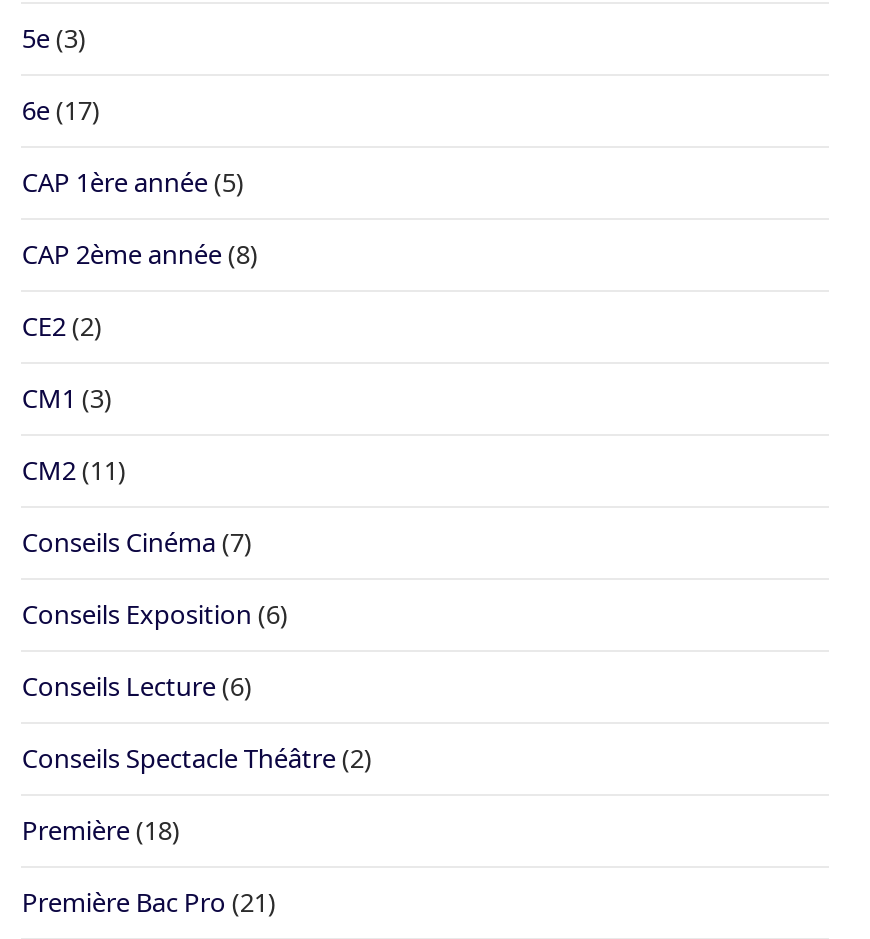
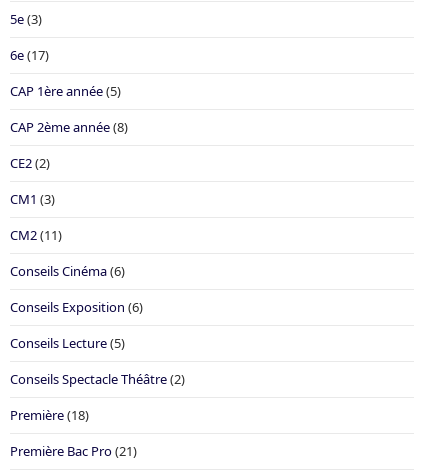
[22,524,252,560] Conseils Cinéma (7) -> [10,262,125,280] Conseils Cinéma (6)
[22,668,252,704] Conseils Lecture (6) -> [10,334,125,352] Conseils Lecture (5)

